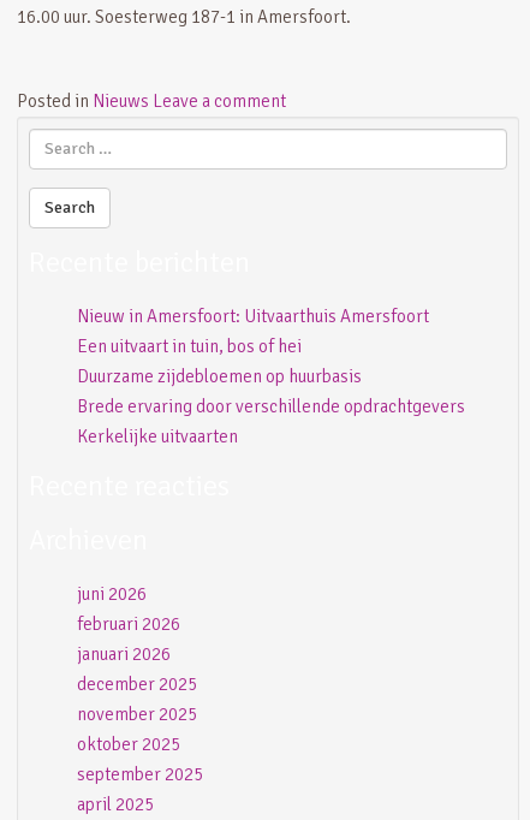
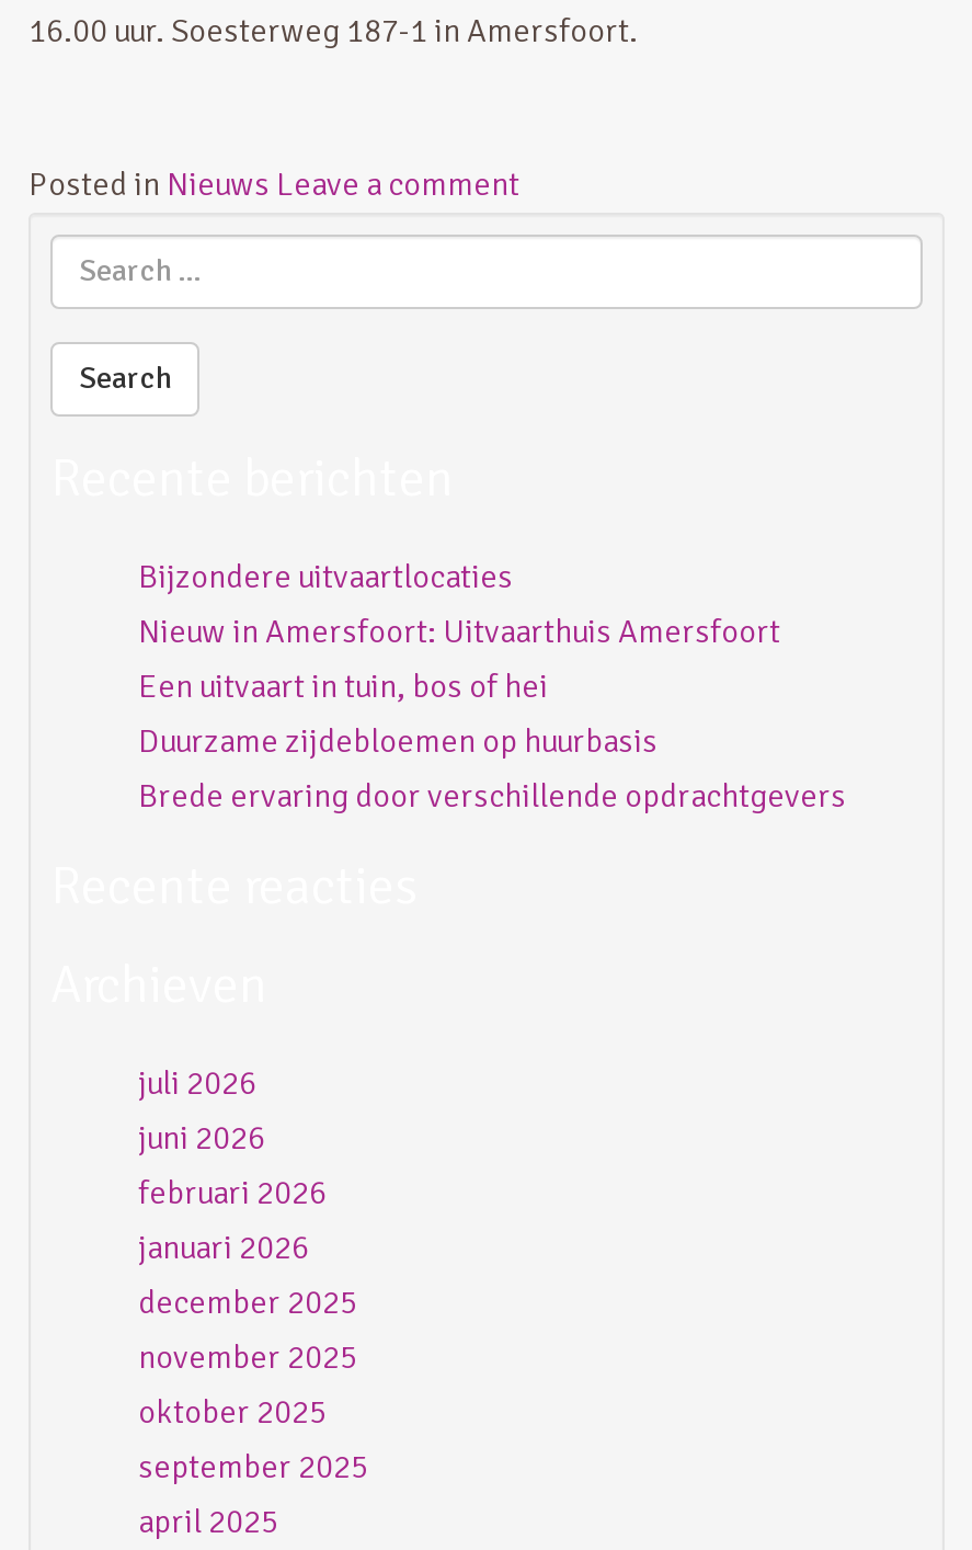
none -> [138,556,513,596] Bijzondere uitvaartlocaties
[77,425,238,447] Kerkelijke uitvaarten -> none
none -> [138,1063,256,1102] juli 2026

